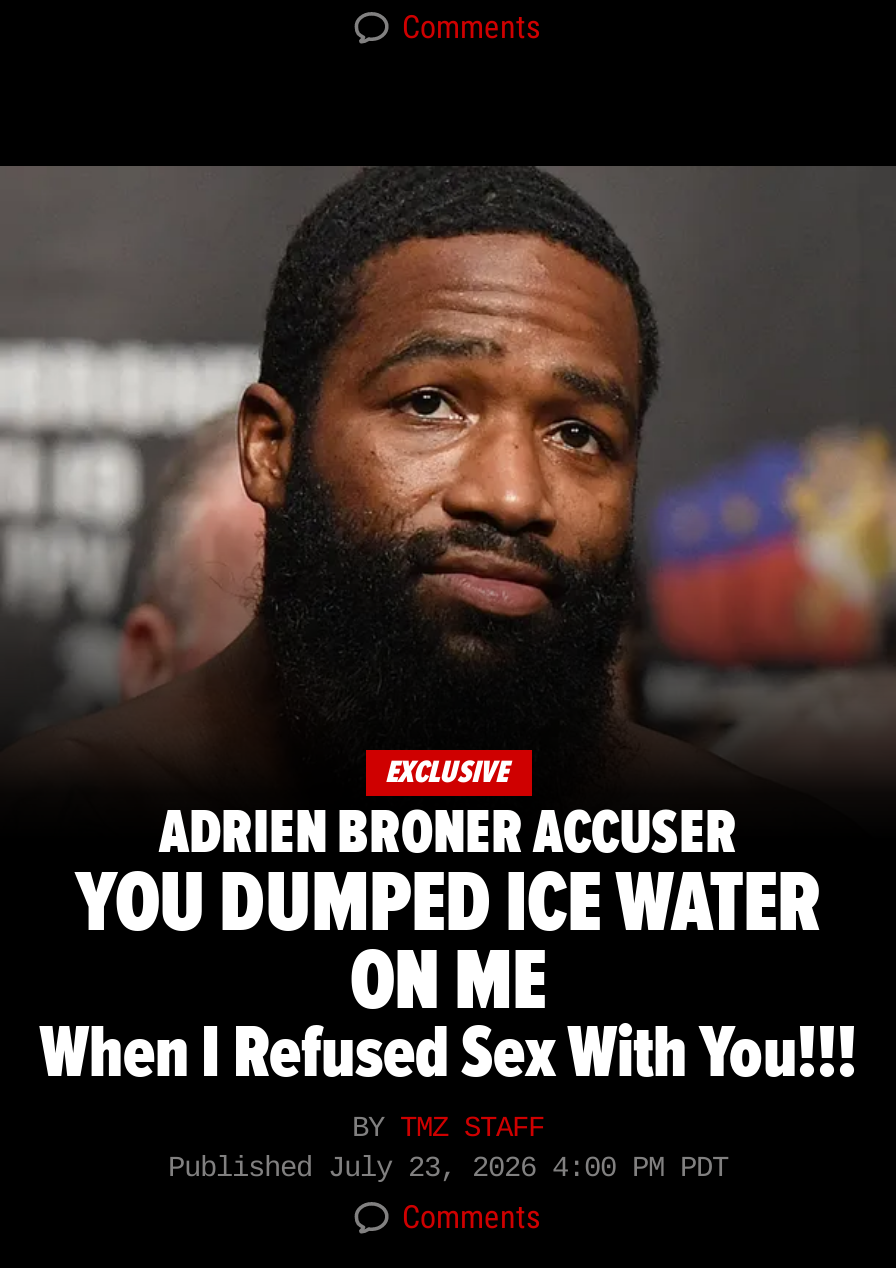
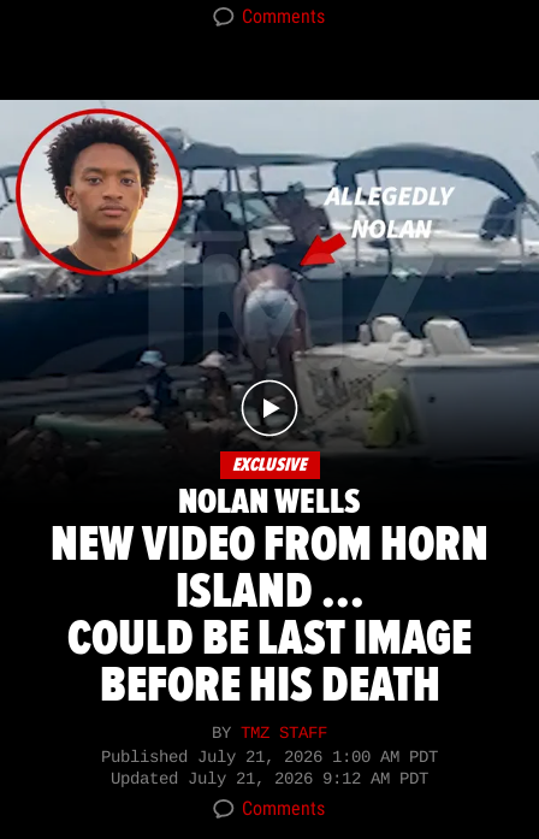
[6,166,890,1100] [image] | ADRIEN BRONER ACCUSER | YOU DUMPED ICE WATER | ON ME | When I Refused Sex With You!!! -> [4,99,535,718] [image] | NOLAN WELLS | NEW VIDEO FROM HORN | ISLAND ... | COULD BE LAST IMAGE | BEFORE HIS DEATH
[168,1152,728,1184] Published July 23, 2026 4:00 PM PDT -> [101,748,438,788] Published July 21, 2026 1:00 AM PDT | Updated July 21, 2026 9:12 AM PDT

